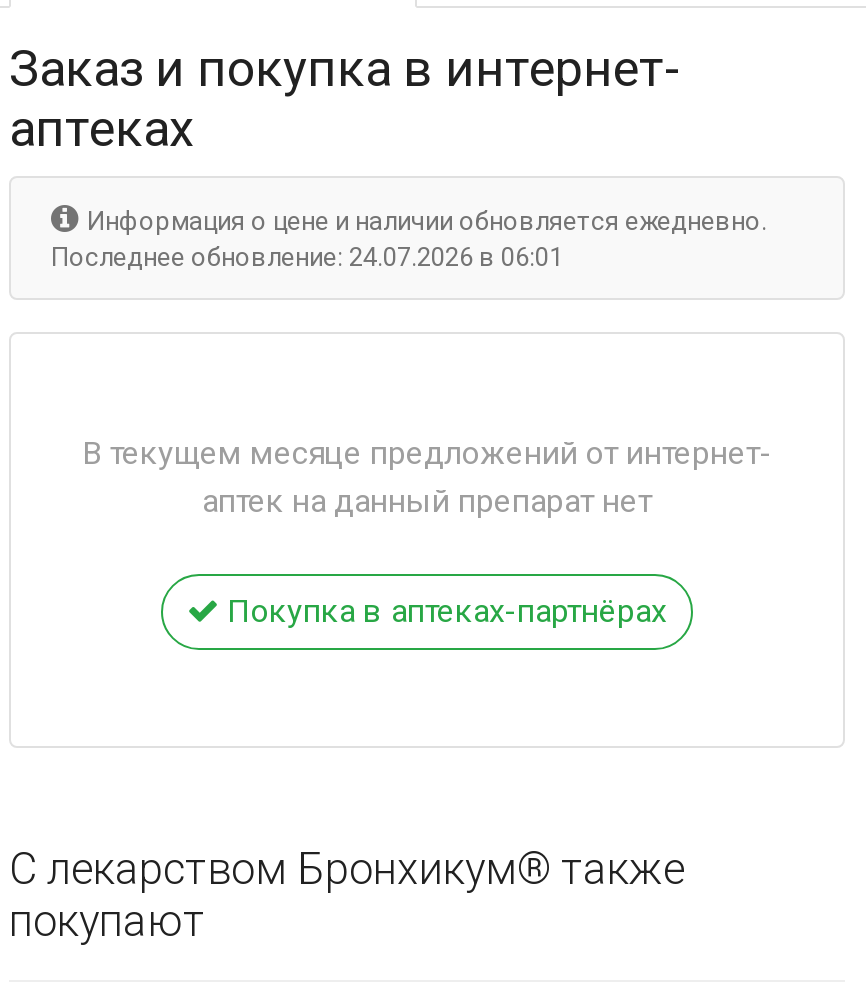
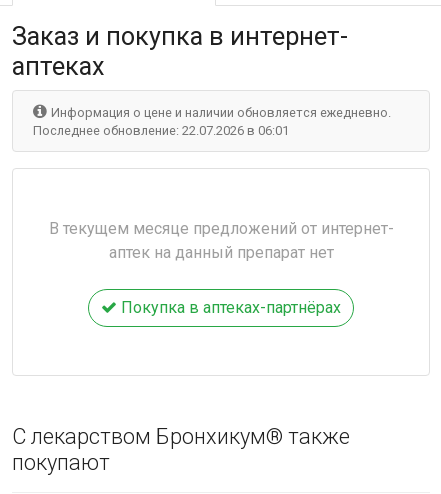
[51,242,563,272] Последнее обновление: 24.07.2026 в 06:01 -> [33,123,289,138] Последнее обновление: 22.07.2026 в 06:01

